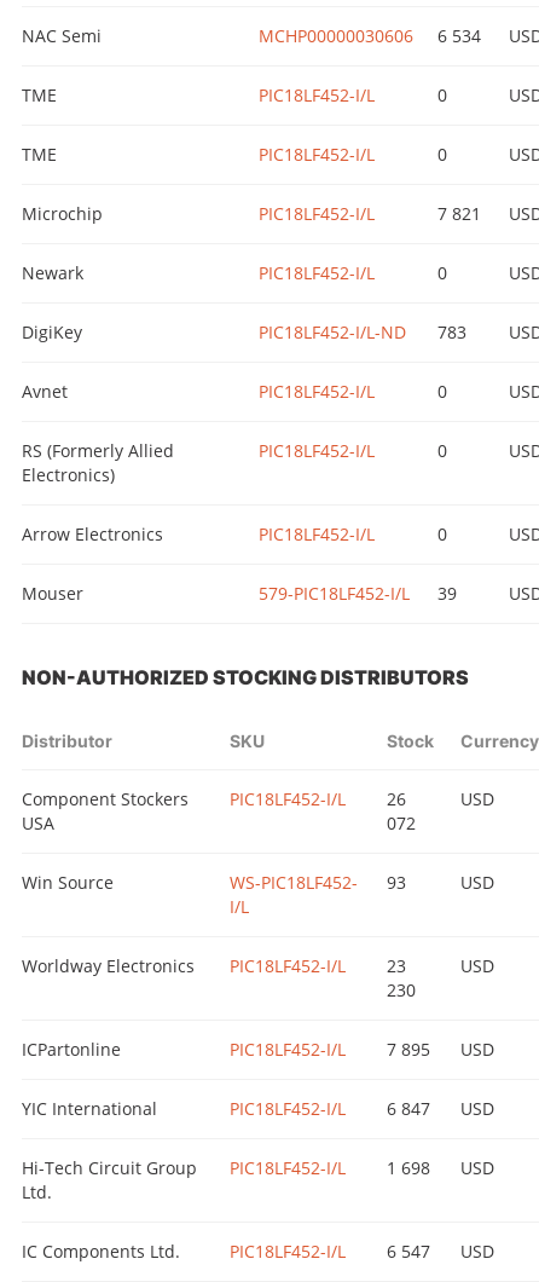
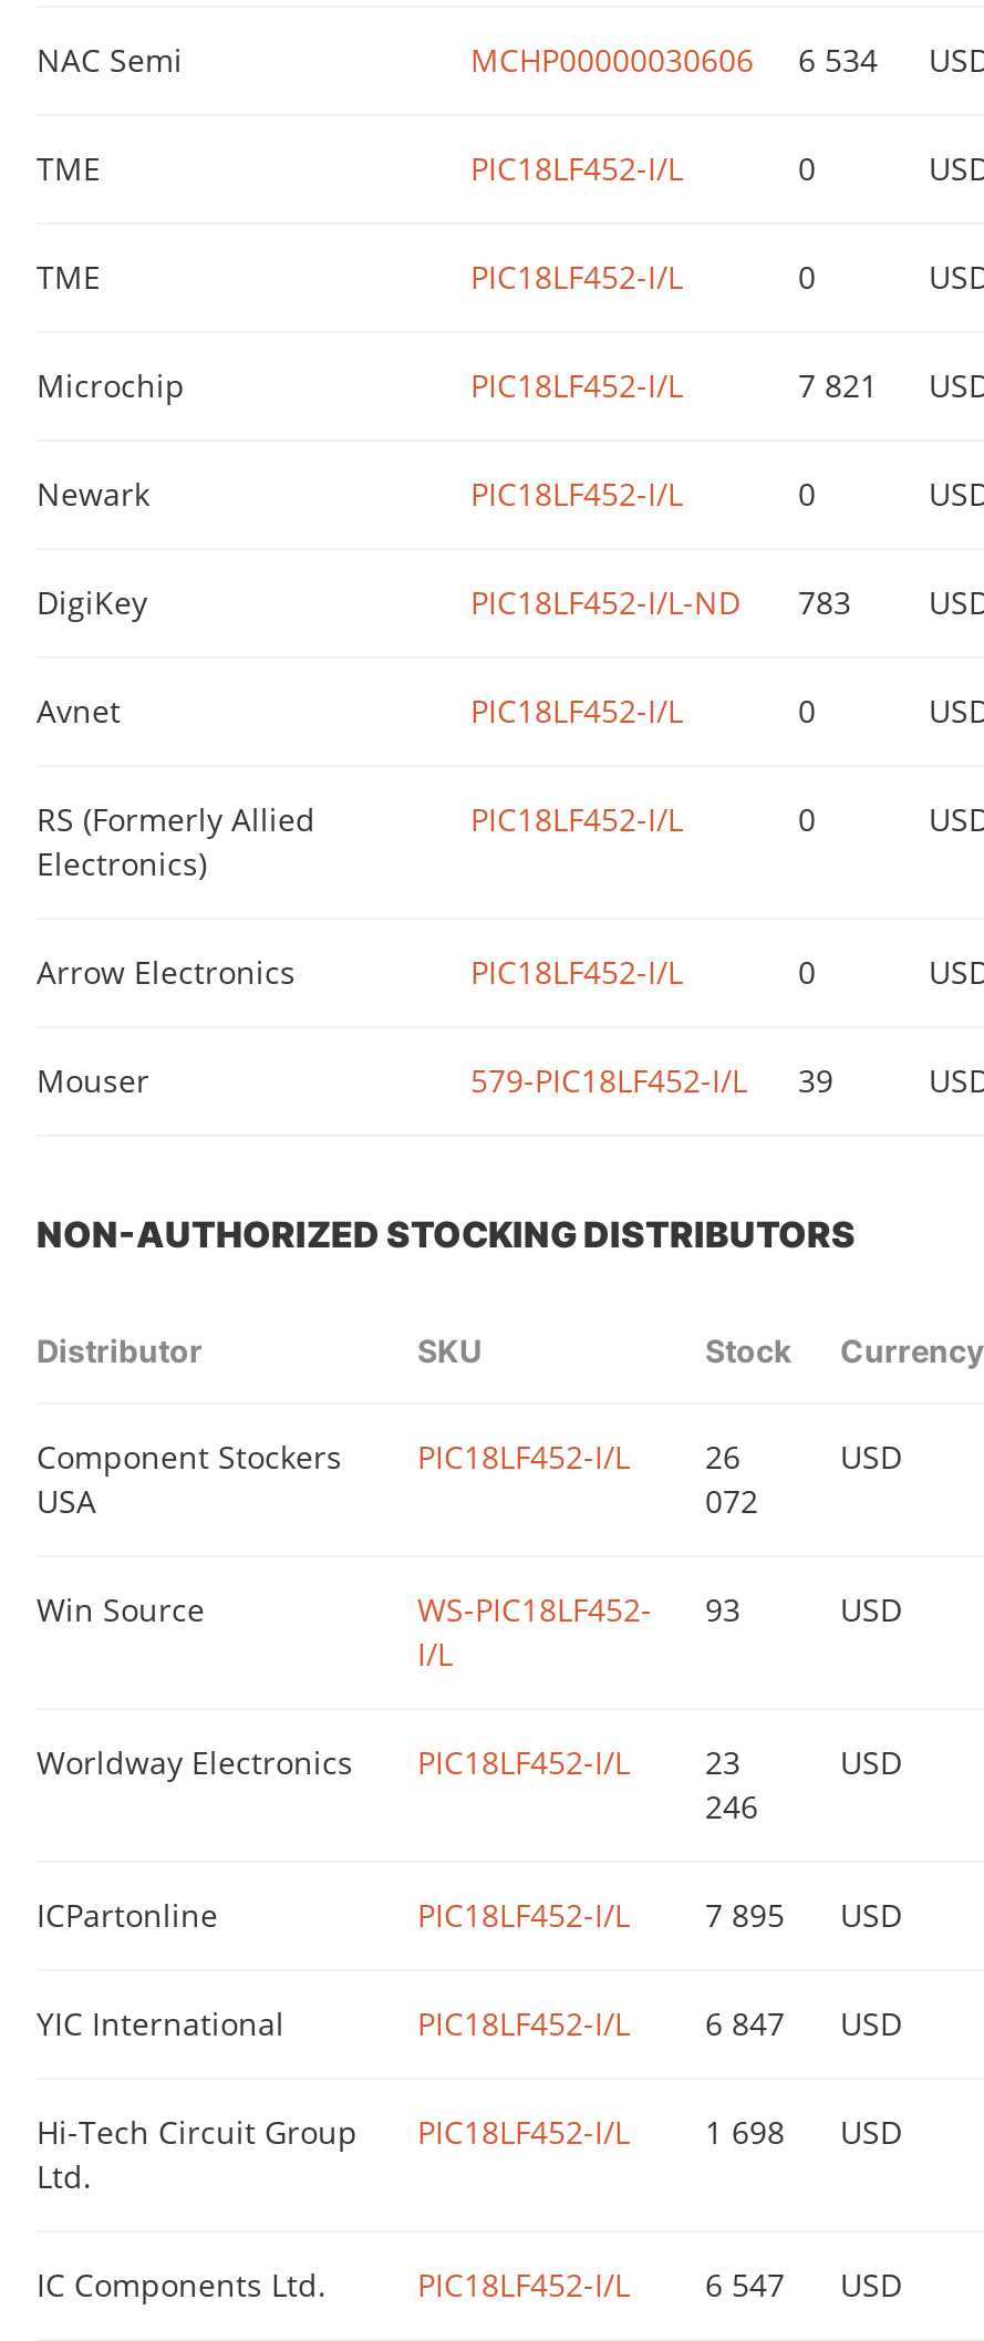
[387,979,416,1002] 230 -> [705,1786,758,1828] 246

